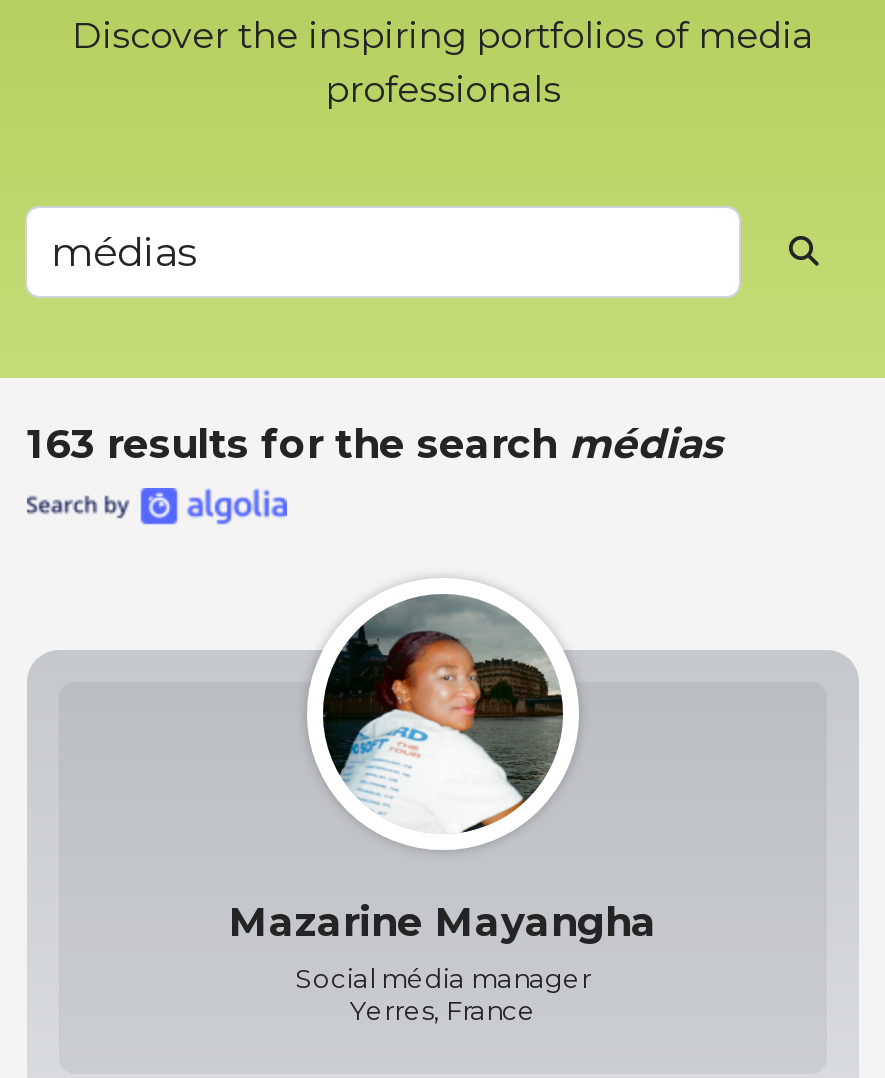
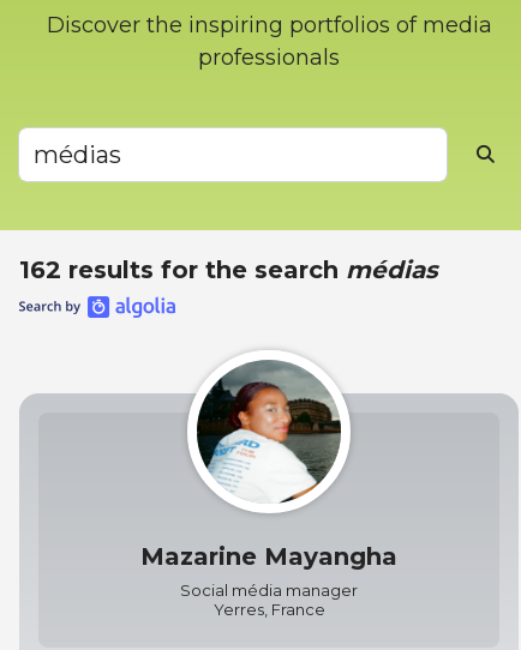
[27,420,723,468] 163 results for the search médias -> [19,255,438,284] 162 results for the search médias

